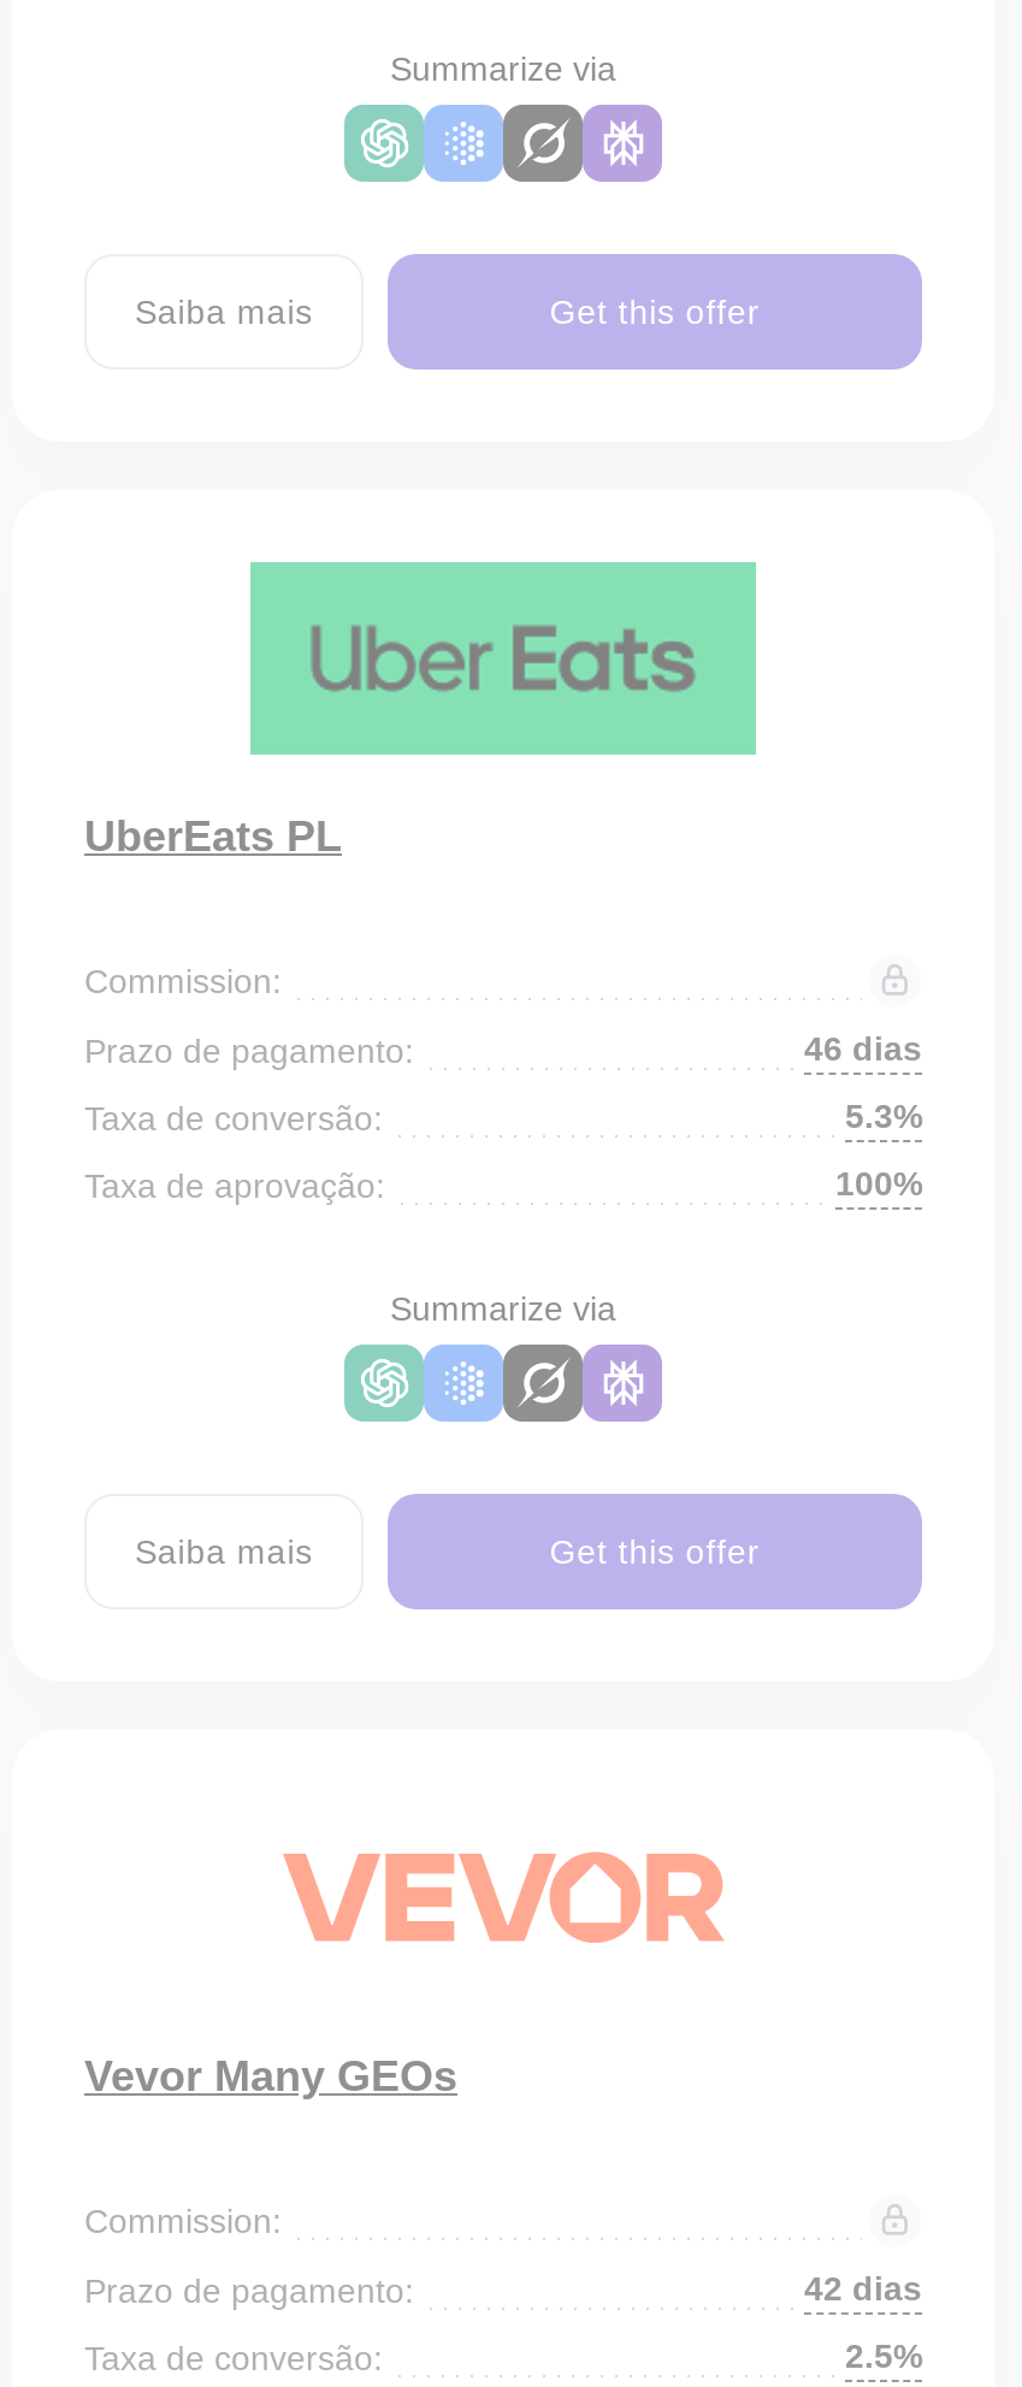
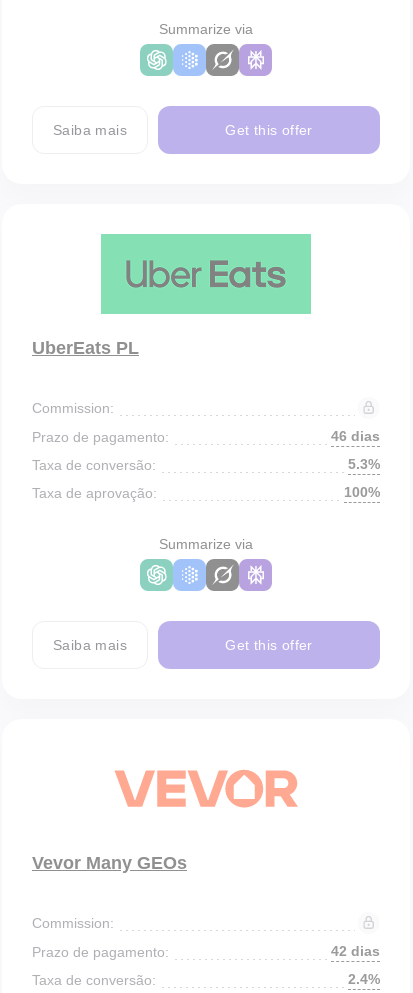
[845,2336,922,2375] 2.5% -> [348,971,380,987] 2.4%

